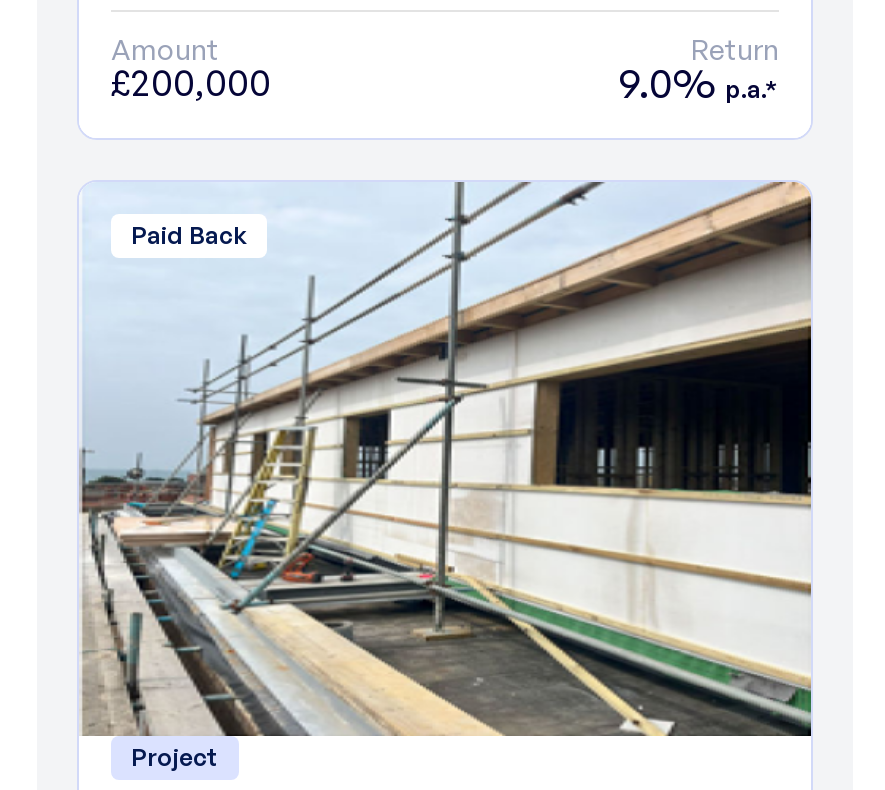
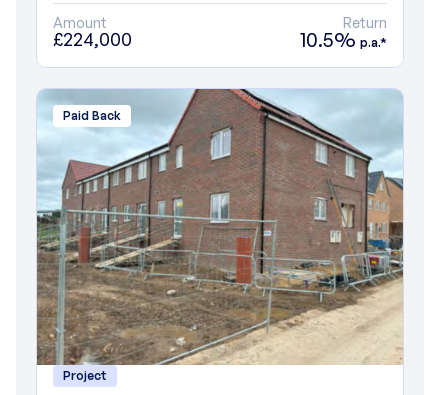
[111,61,271,105] £200,000 -> [53,28,132,50] £224,000
[619,59,779,109] 9.0%p.a.* -> [300,27,387,52] 10.5%p.a.*
[79,181,813,739] [image] -> [36,88,404,366] [image]

